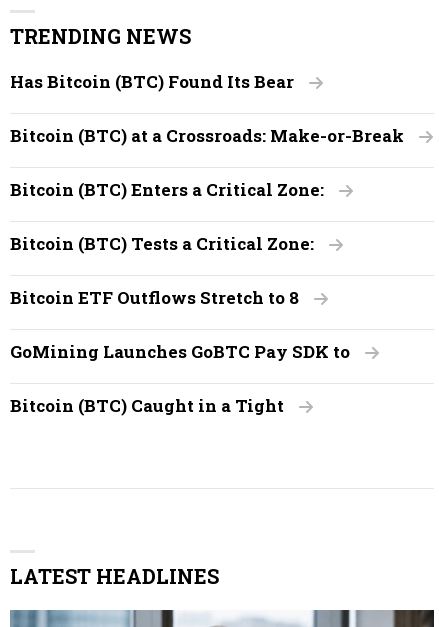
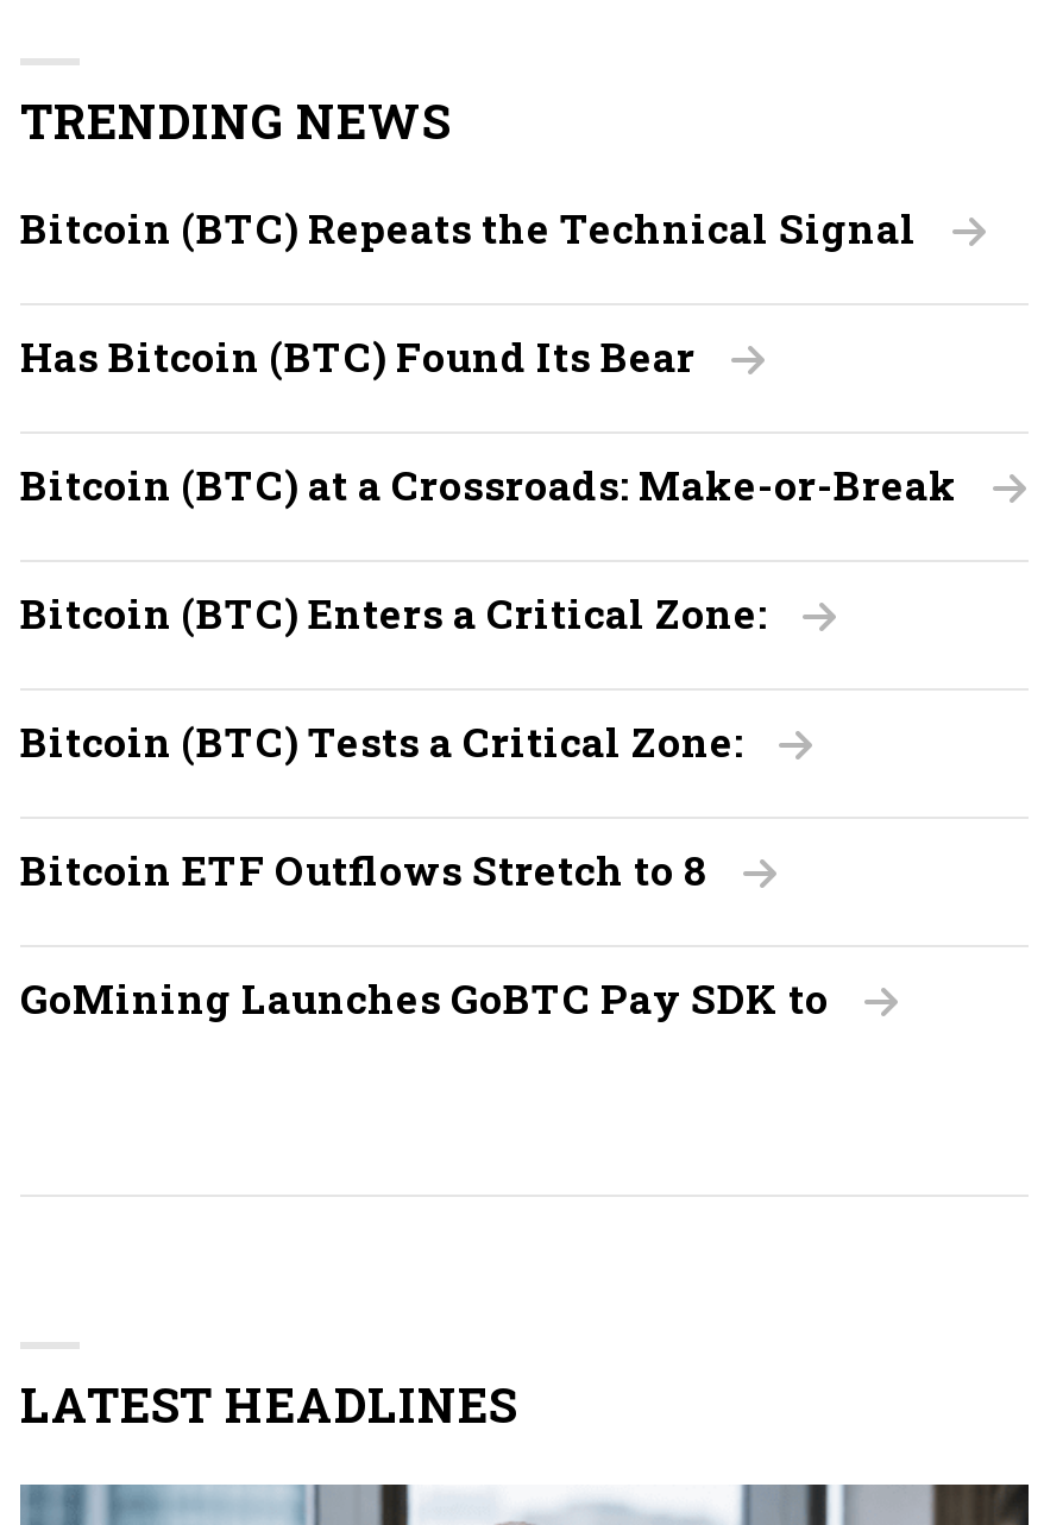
none -> [20,200,917,255] Bitcoin (BTC) Repeats the Technical Signal
moved [10,70,404,363] -> [20,328,957,1025]: Has Bitcoin (BTC) Found Its Bear | Bitcoin (BTC) at a Crossroads: Make-or-Break | Bitcoin (BTC) Enters a Critical Zone: | Bitcoin (BTC) Tests a Critical Zone: | Bitcoin ETF Outflows Stretch to 8 | GoMining Launches GoBTC Pay SDK to
[10,394,284,417] Bitcoin (BTC) Caught in a Tight -> none

